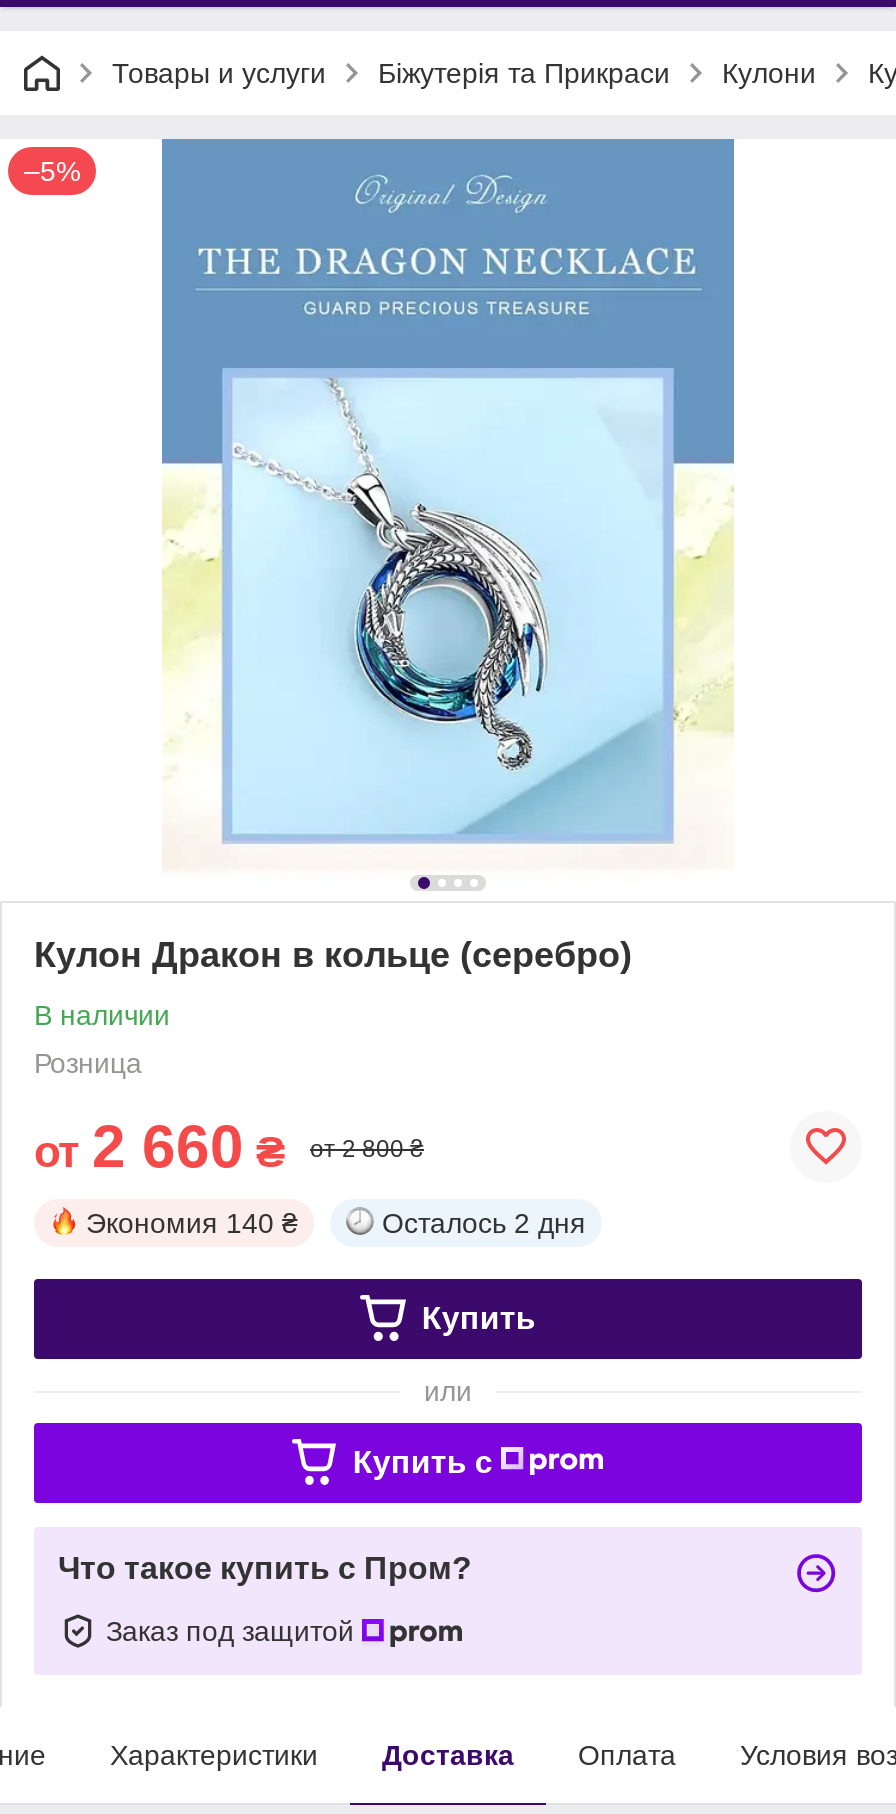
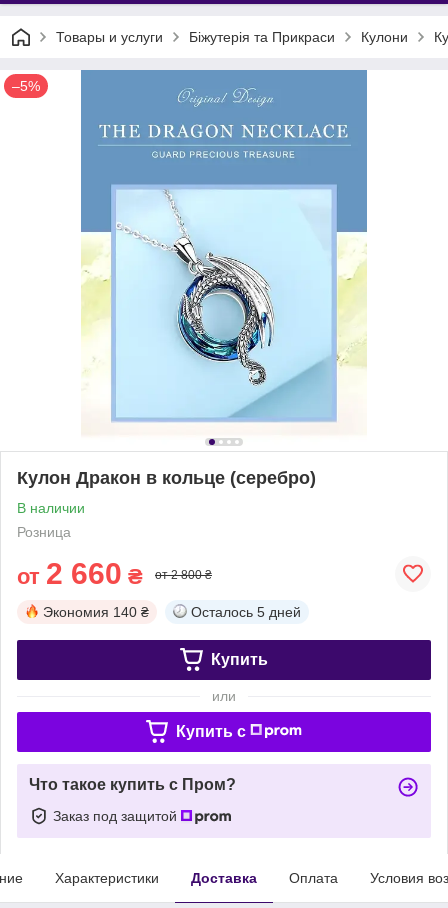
[382,1207,586,1239] Осталось 2 дня -> [191,604,301,620] Осталось 5 дней

